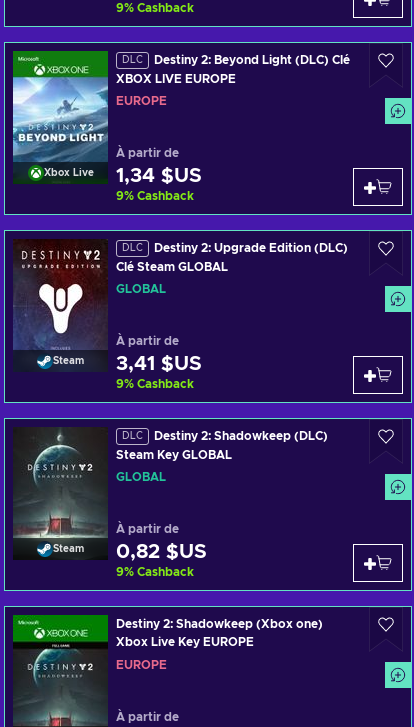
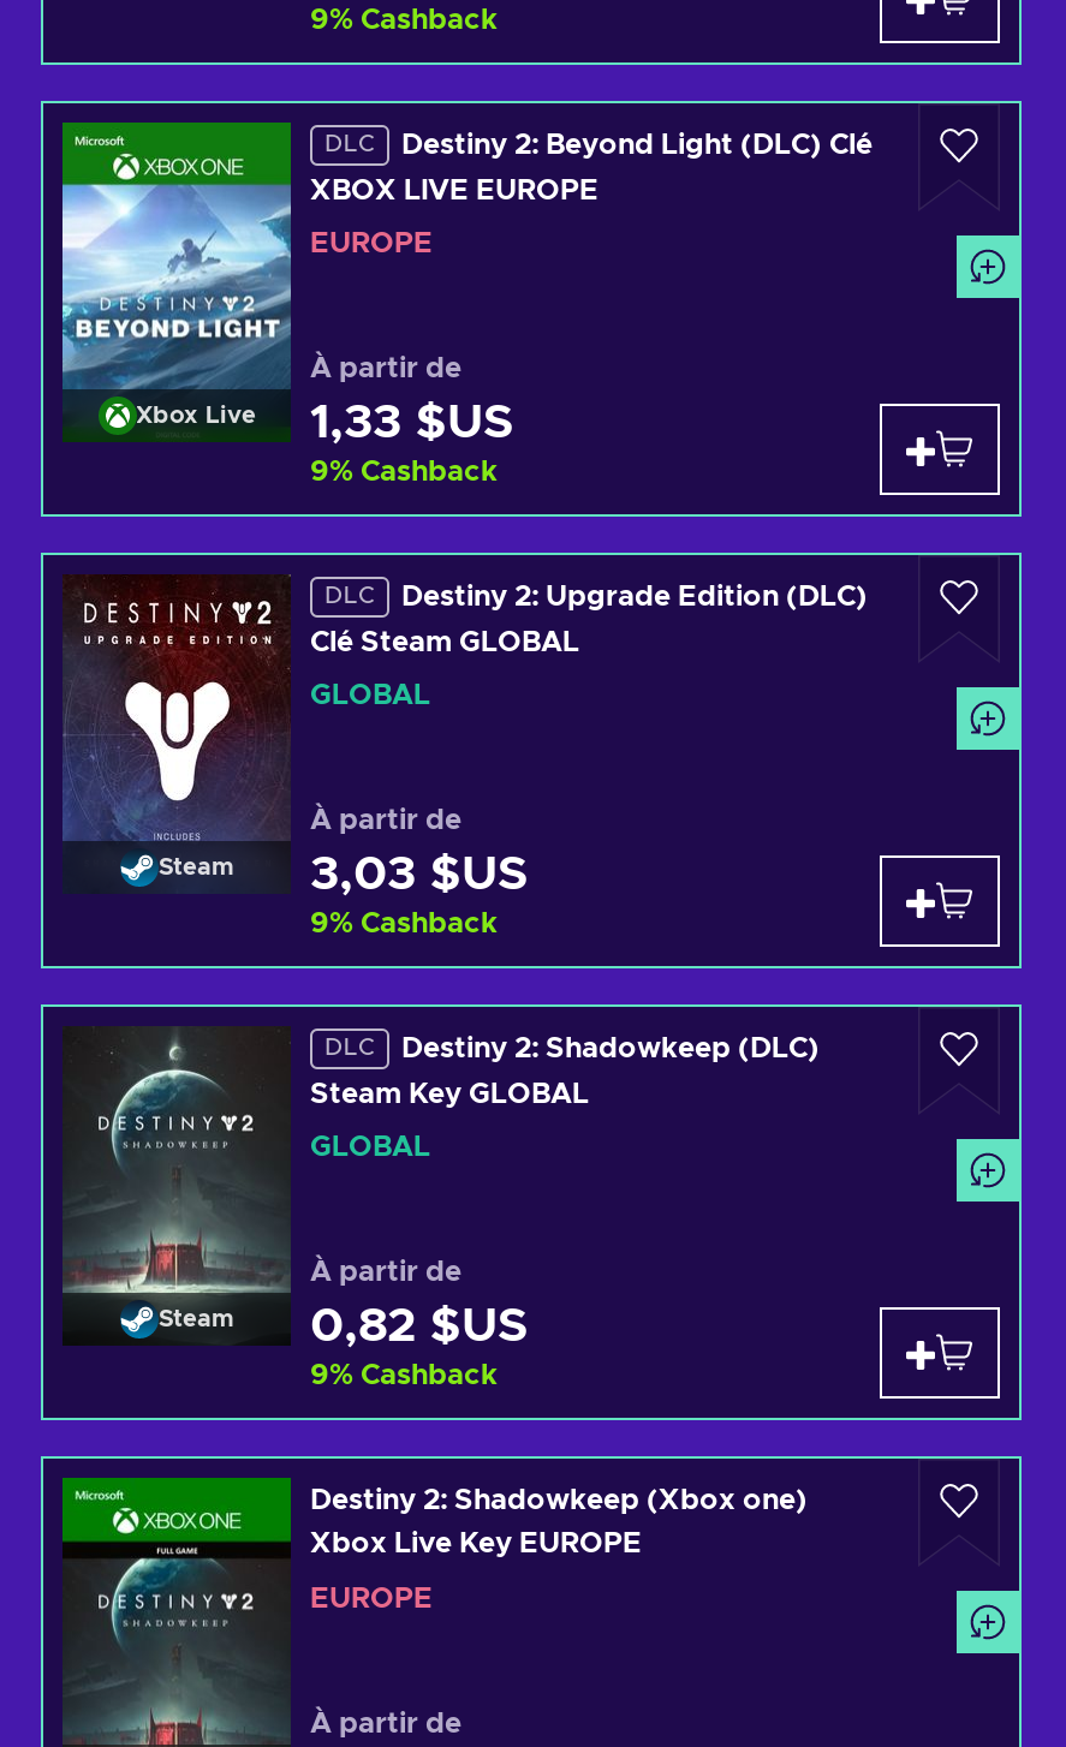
[116,166,202,186] 1,34 $US -> [310,399,514,447] 1,33 $US
[116,354,202,374] 3,41 $US -> [310,851,529,899] 3,03 $US

